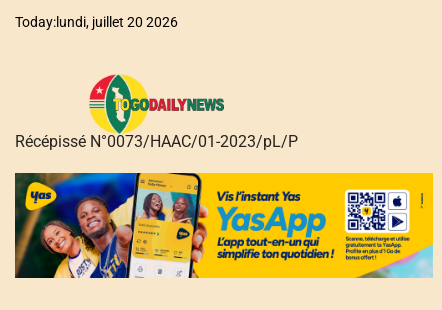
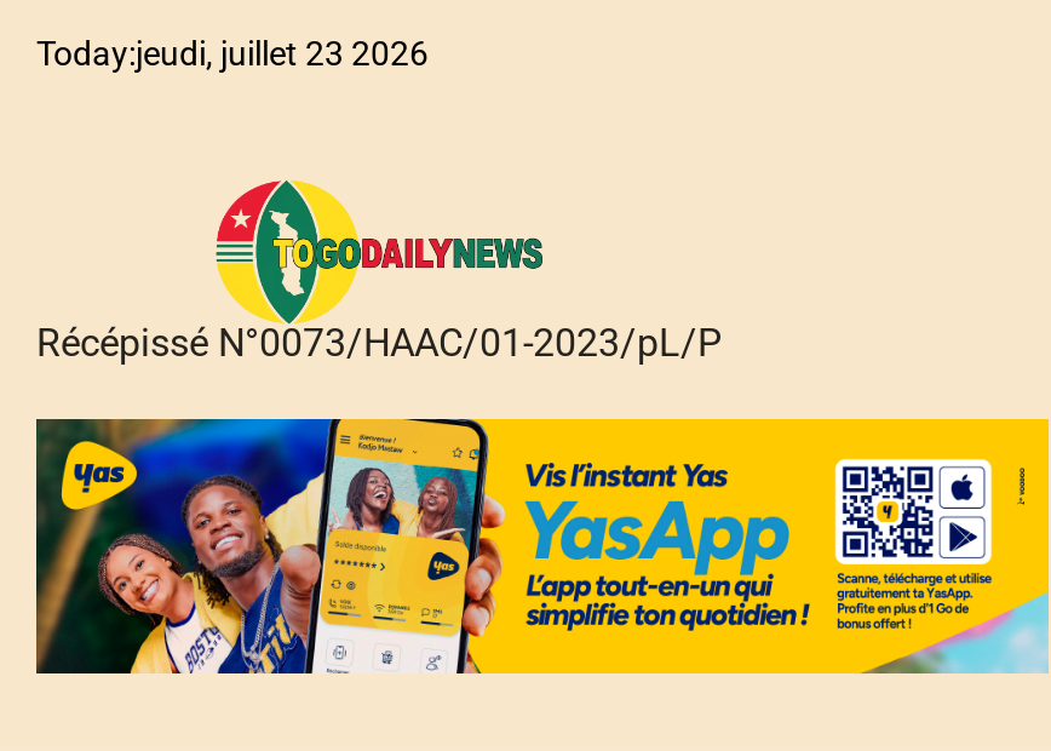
[15,14,178,30] Today:lundi, juillet 20 2026 -> [36,34,429,73] Today:jeudi, juillet 23 2026

